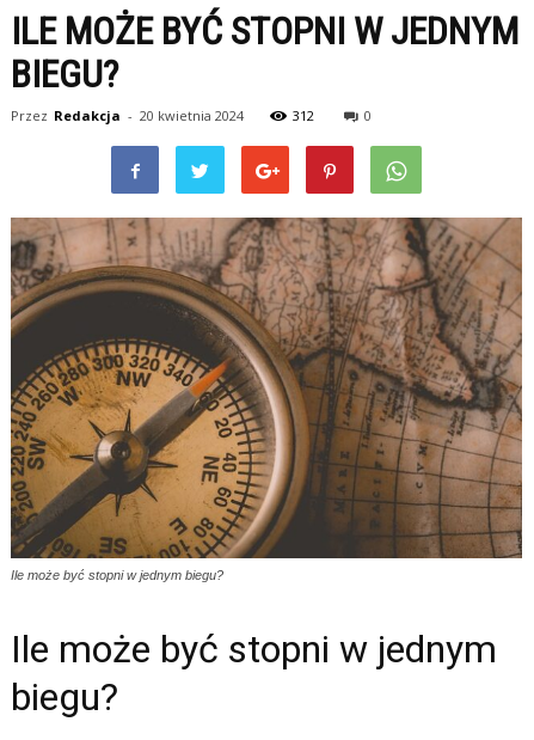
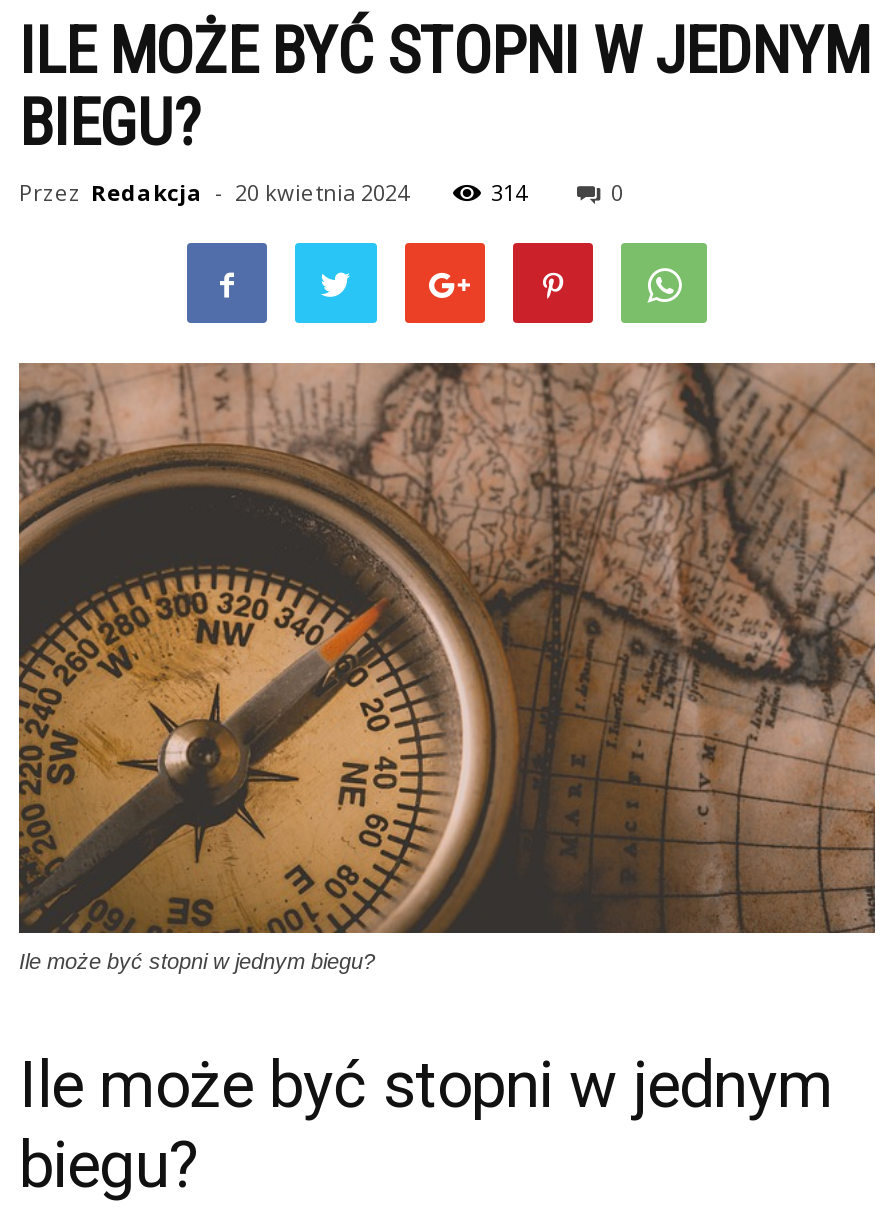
[293,106,314,124] 312 -> [491,177,527,207] 314

